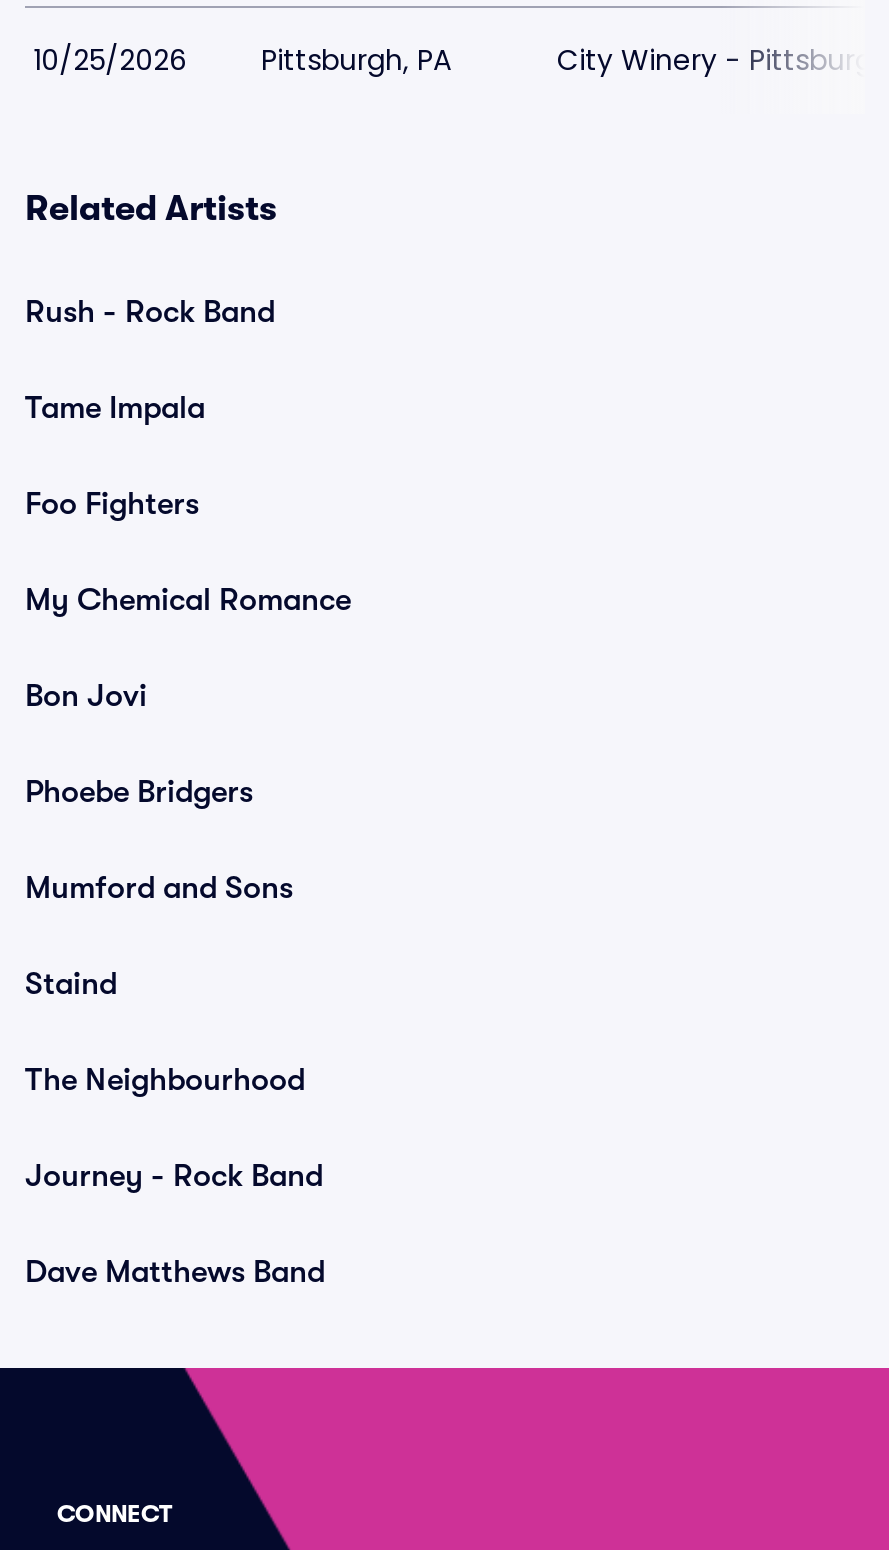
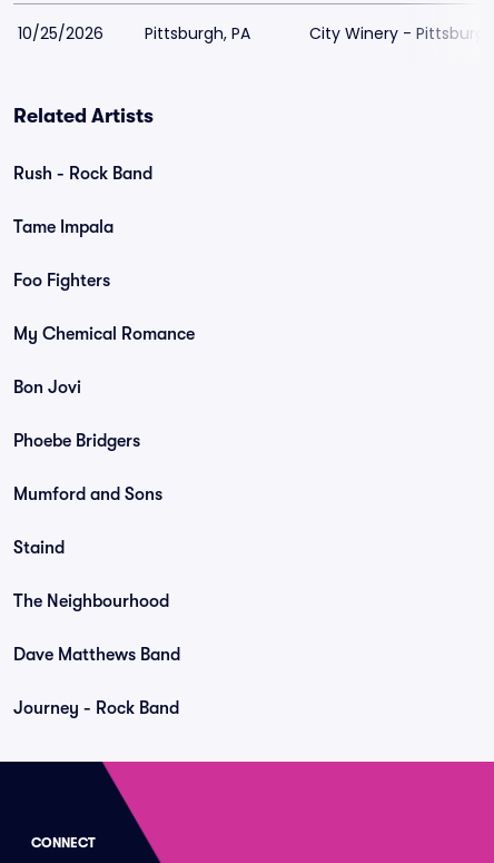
moved [25,1158,323,1194] -> [13,698,179,718]: Journey - Rock Band
moved [25,1254,325,1290] -> [13,645,180,665]: Dave Matthews Band

